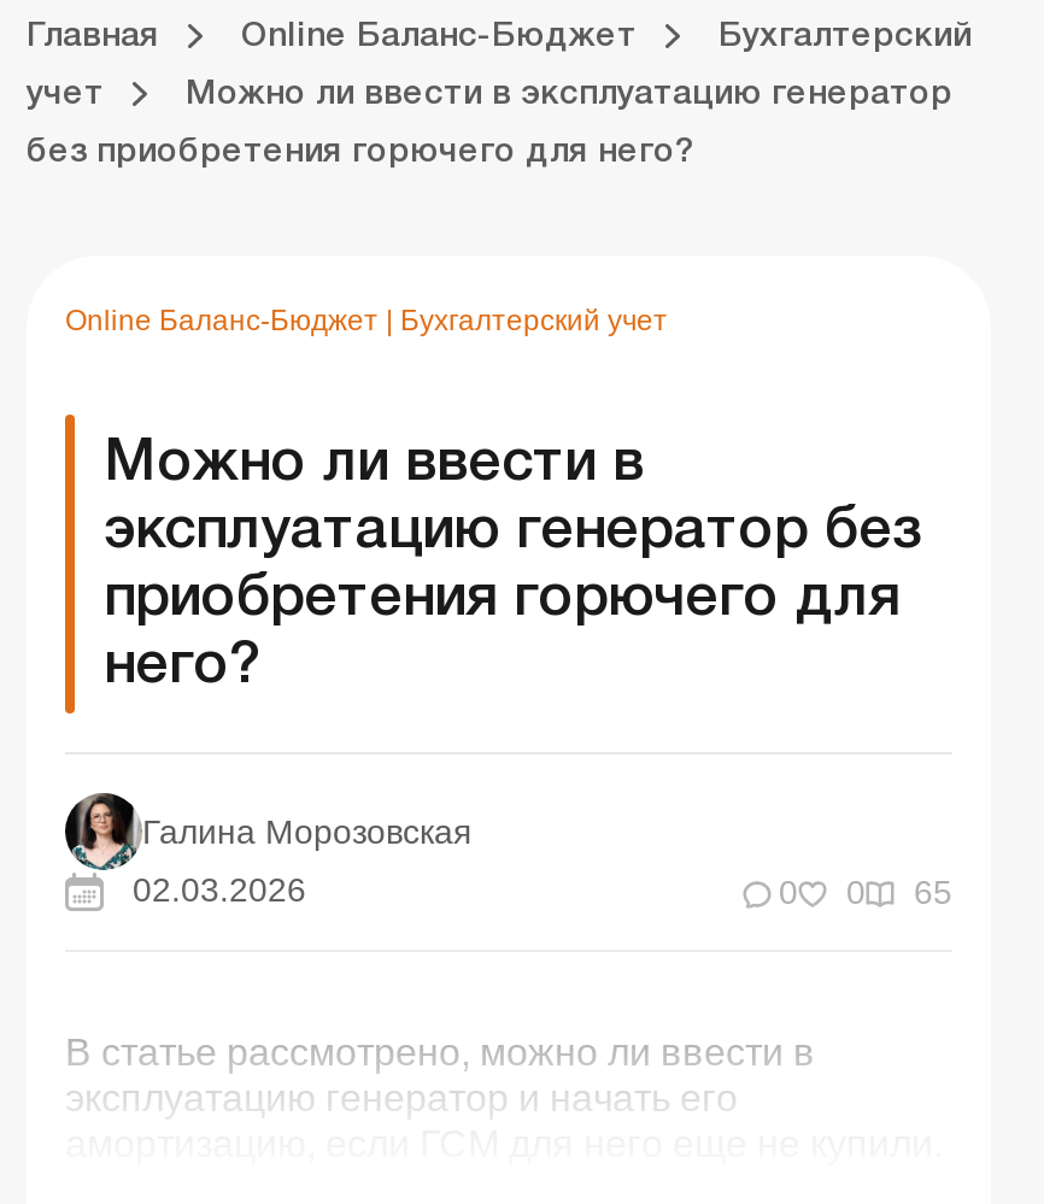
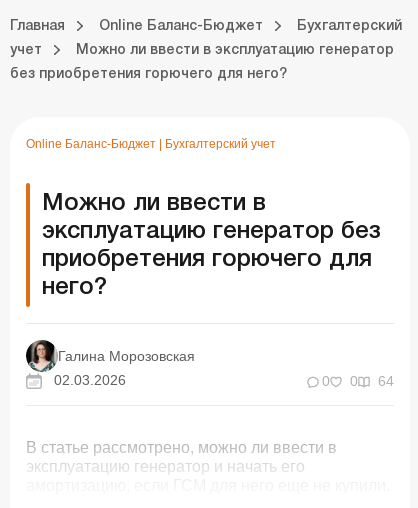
[914,872,952,910] 65 -> [378,373,394,389] 64

